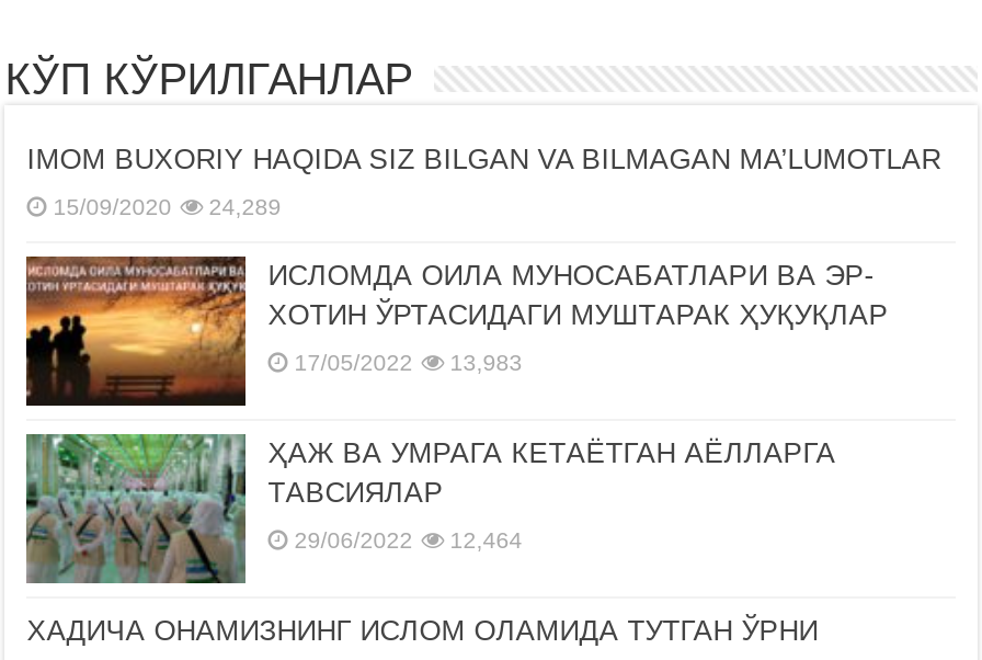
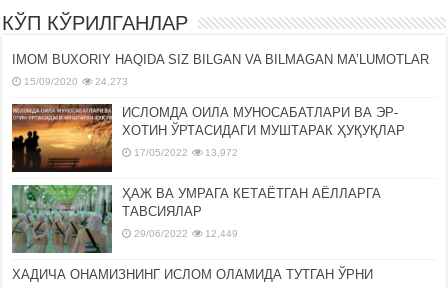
[53,195,281,219] 15/09/2020 24,289 -> [24,76,128,87] 15/09/2020 24,273
[294,350,522,375] 17/05/2022 13,983 -> [134,147,238,158] 17/05/2022 13,972
[294,528,522,553] 29/06/2022 12,464 -> [134,228,238,239] 29/06/2022 12,449

